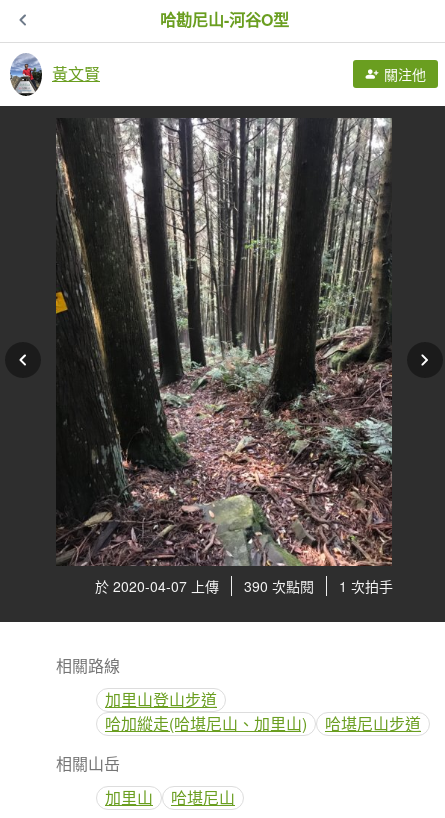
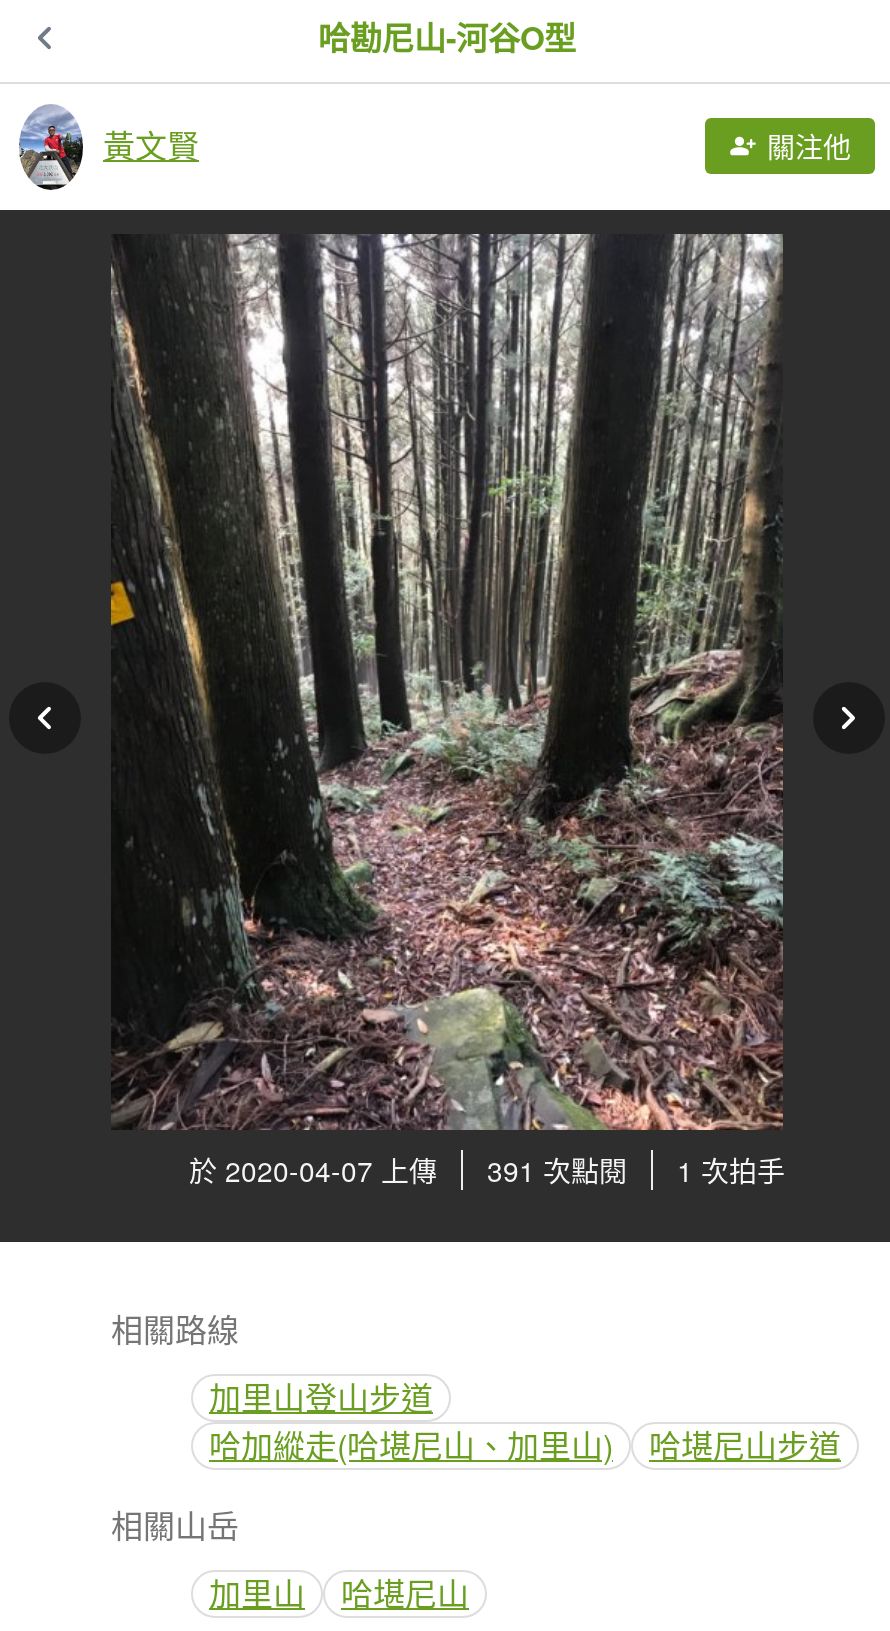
[95,576,393,596] 於 2020-04-07 上傳 390 次點閱 1 次拍手 -> [189,1149,785,1189] 於 2020-04-07 上傳 391 次點閱 1 次拍手

